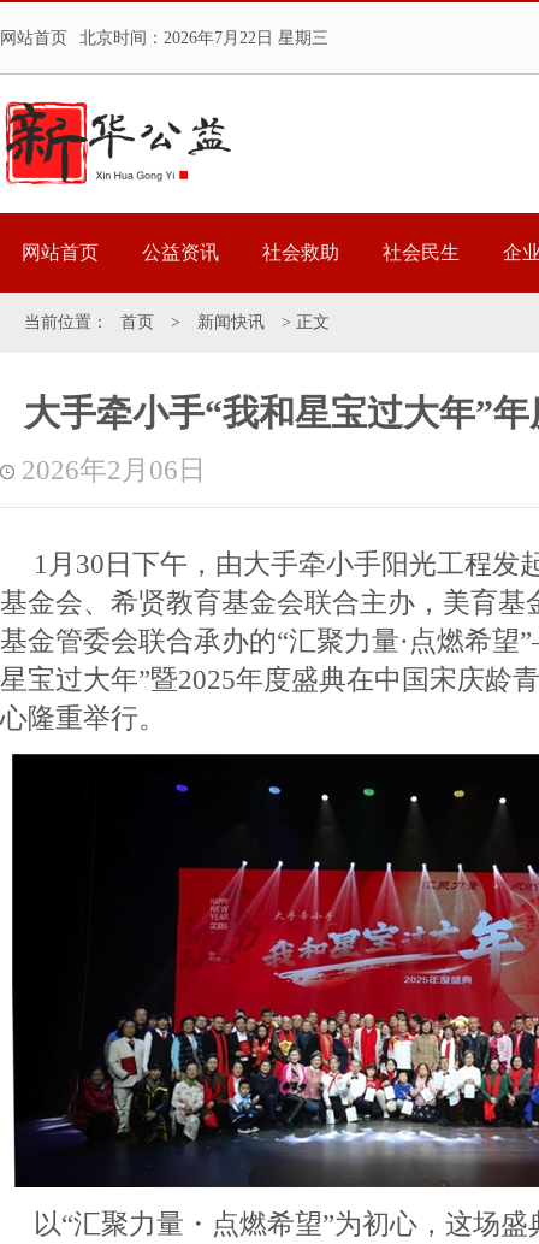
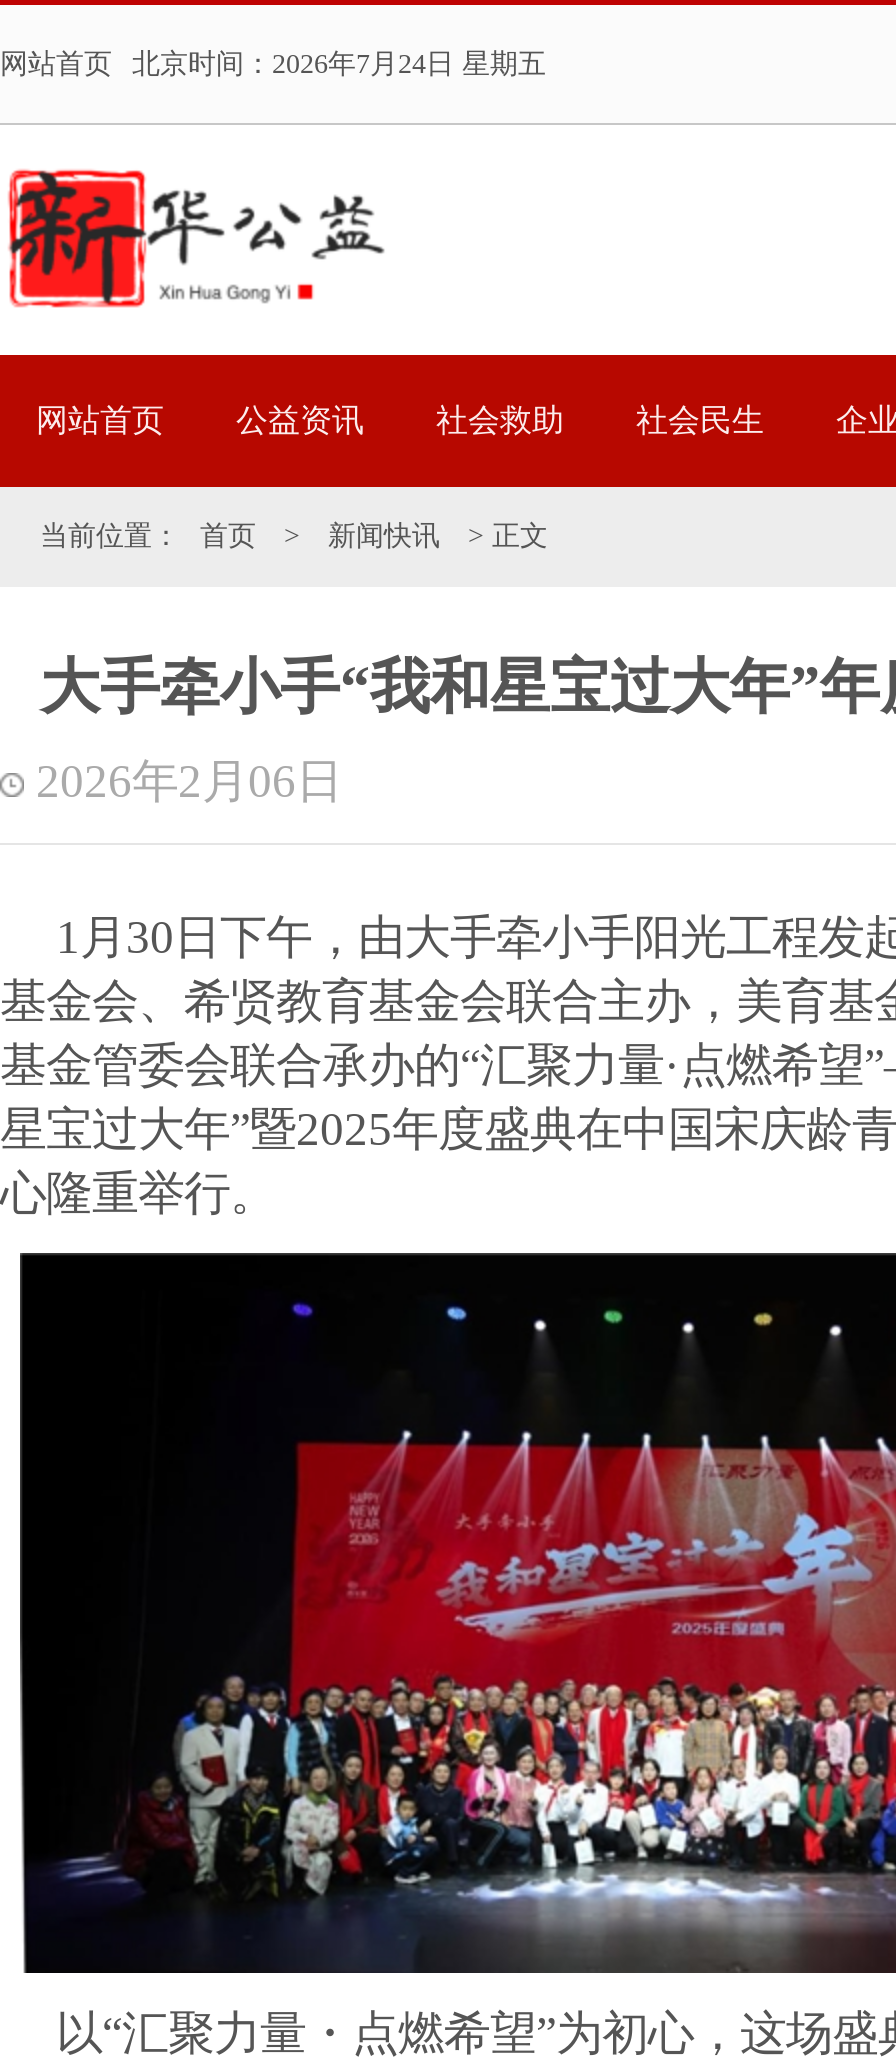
[79,29,328,47] 北京时间：2026年7月22日 星期三 -> [132,49,546,79] 北京时间：2026年7月24日 星期五

